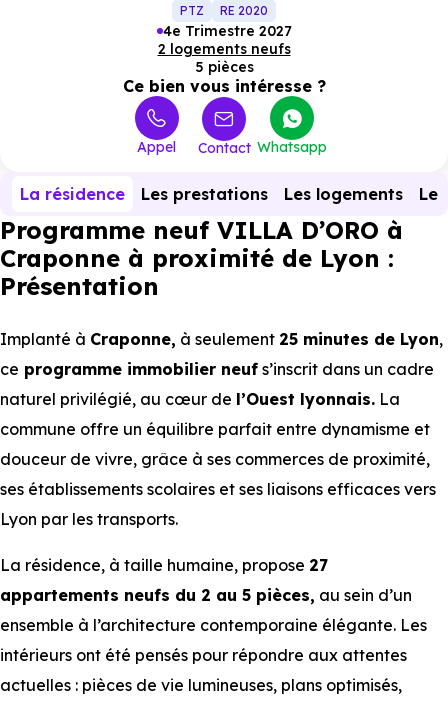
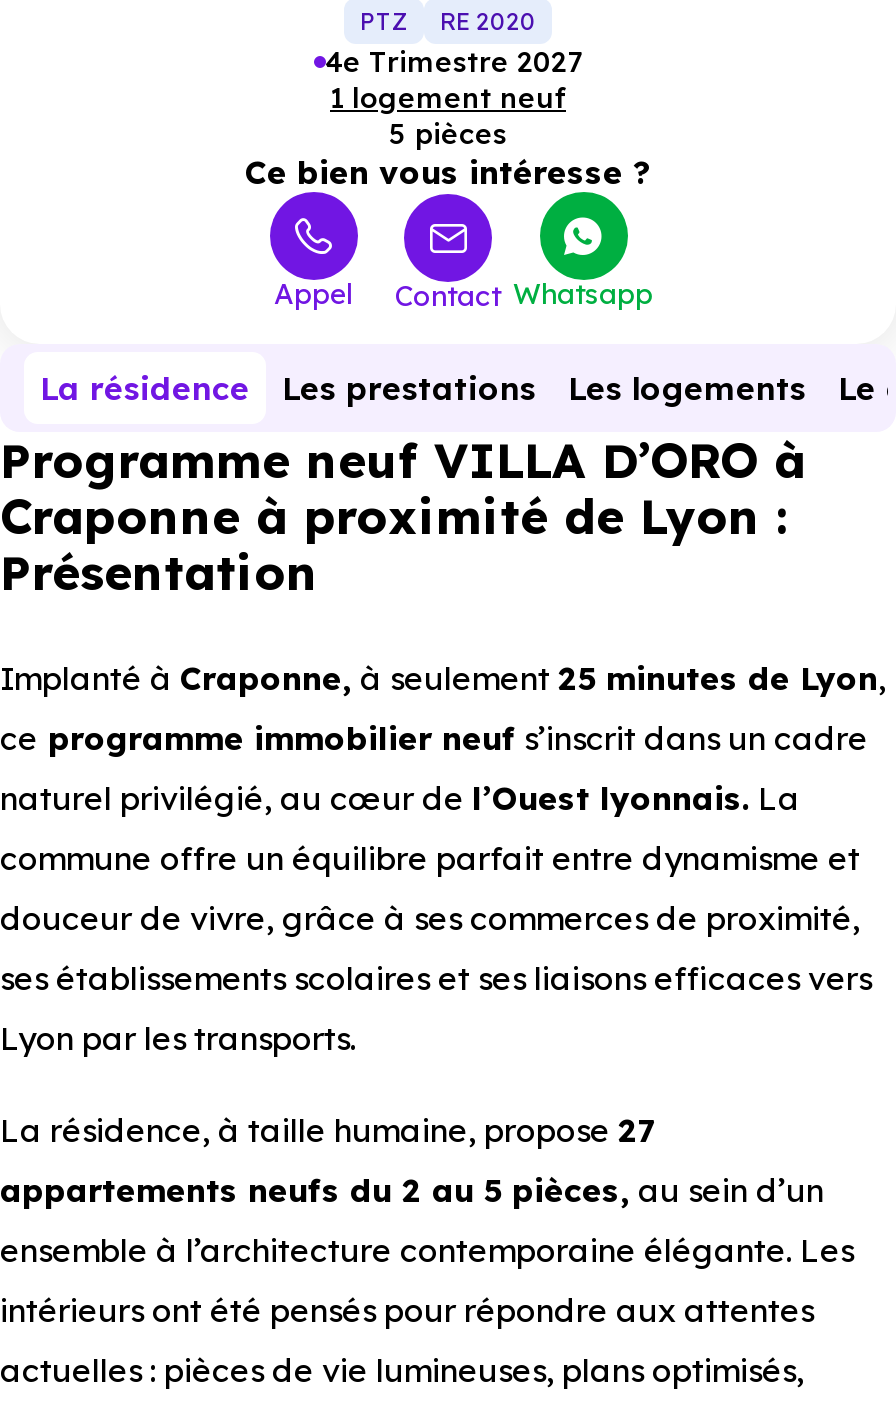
[157,40,290,58] 2 logements neufs -> [330,80,566,116] 1 logement neuf

